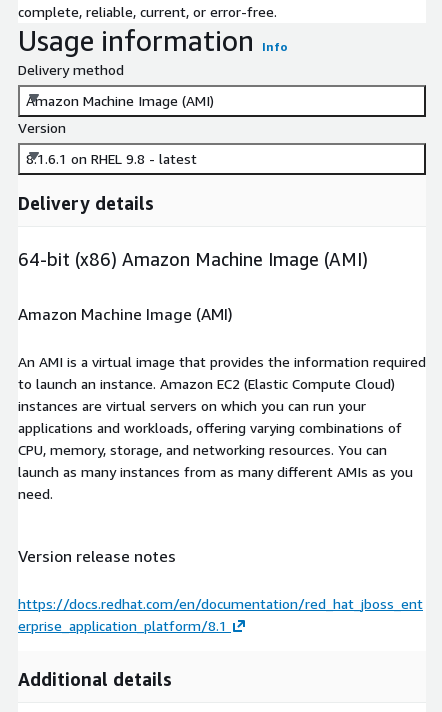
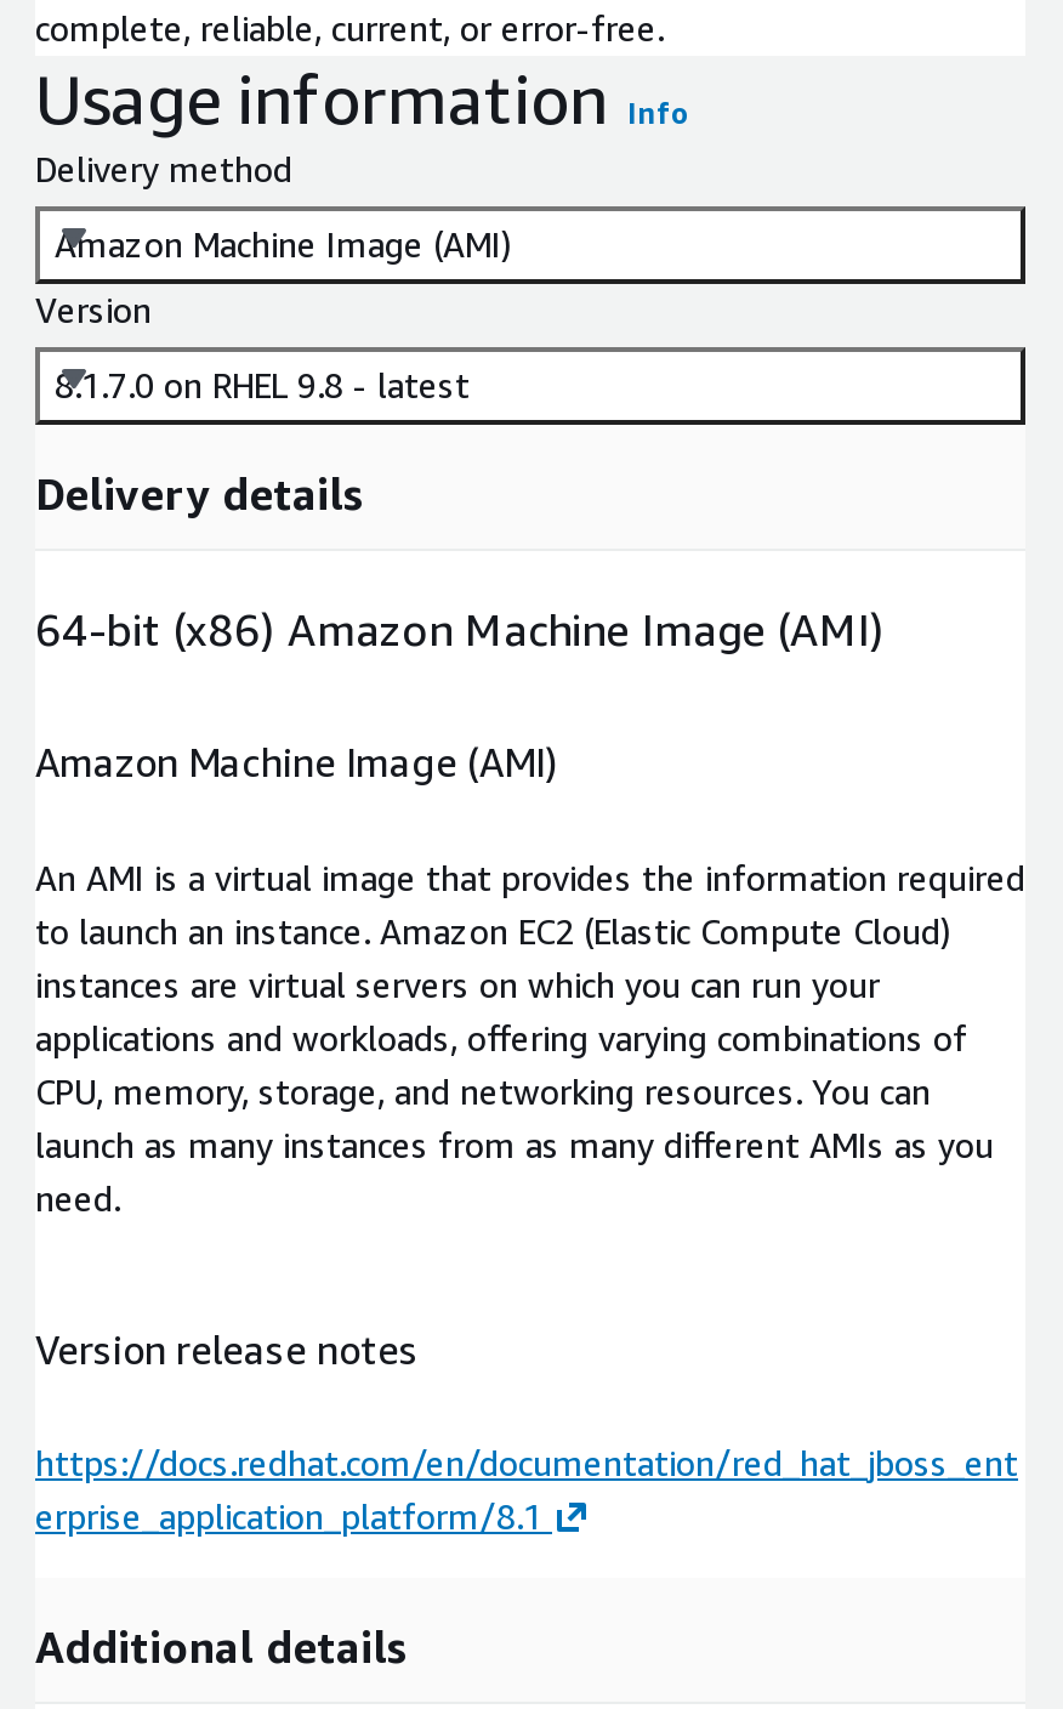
[26,150,197,167] 8.1.6.1 on RHEL 9.8 - latest -> [55,363,470,405] 8.1.7.0 on RHEL 9.8 - latest

